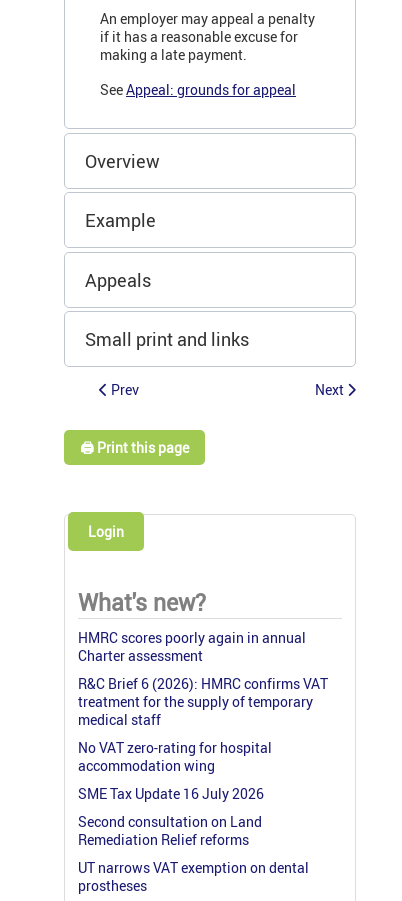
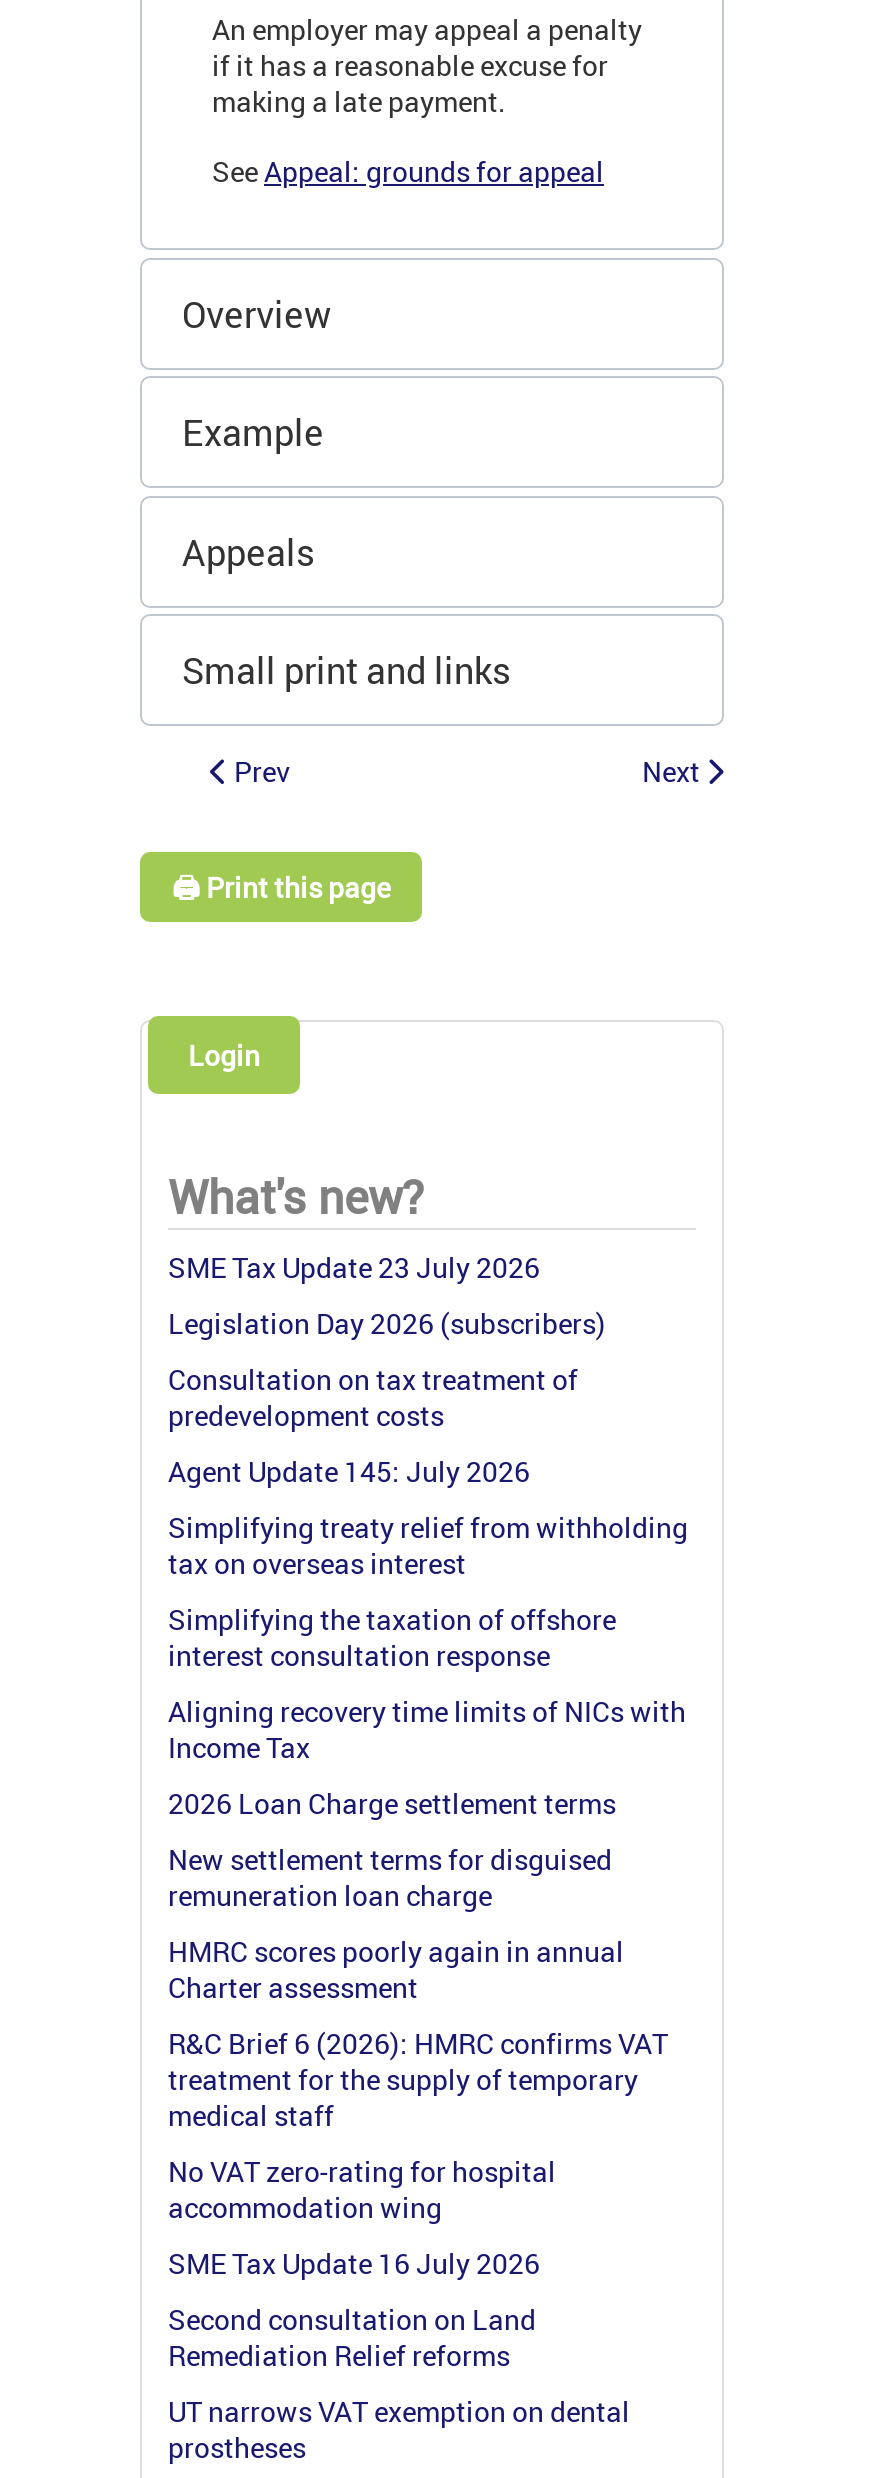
none -> [168,1248,688,1914] SME Tax Update 23 July 2026 | Legislation Day 2026 (subscribers) | Consultation on tax treatment of | predevelopment costs | Agent Update 145: July 2026 | Simplifying treaty relief from withholding | tax on overseas interest | Simplifying the taxation of offshore | interest consultation response | Aligning recovery time limits of NICs with | Income Tax | 2026 Loan Charge settlement terms | New settlement terms for disguised | remuneration loan charge

